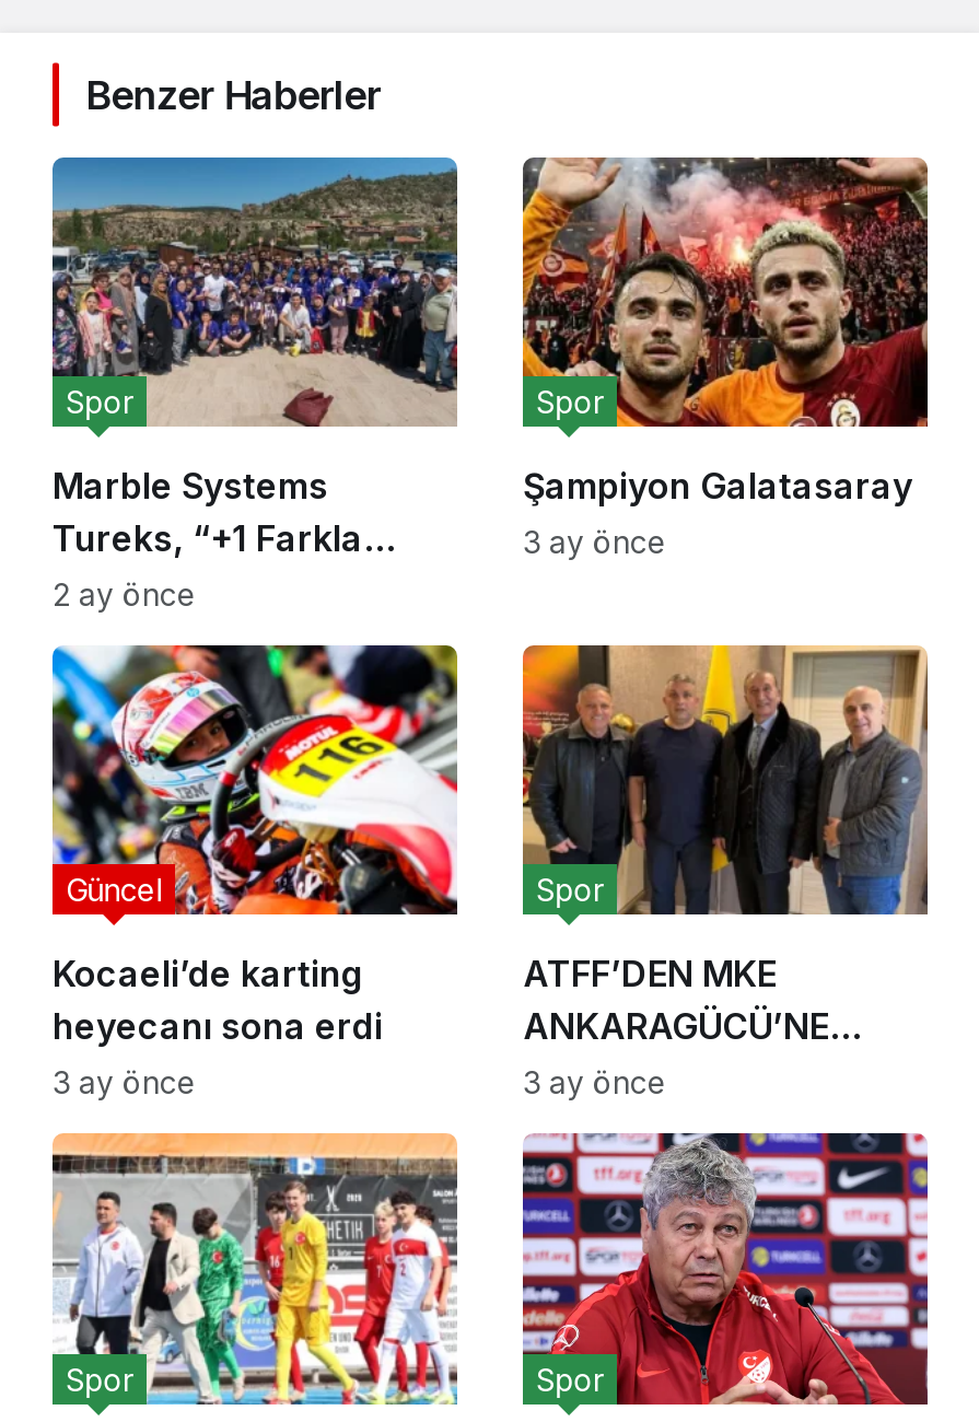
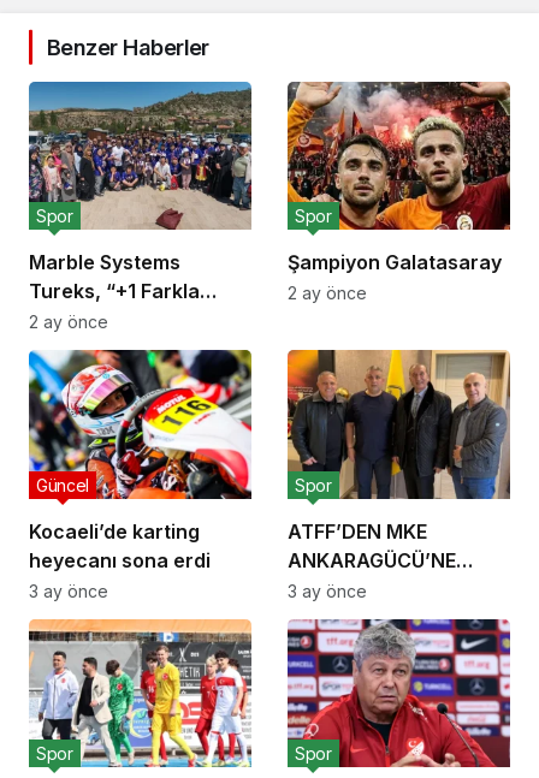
[523,522,667,559] 3 ay önce -> [288,283,367,303] 2 ay önce

